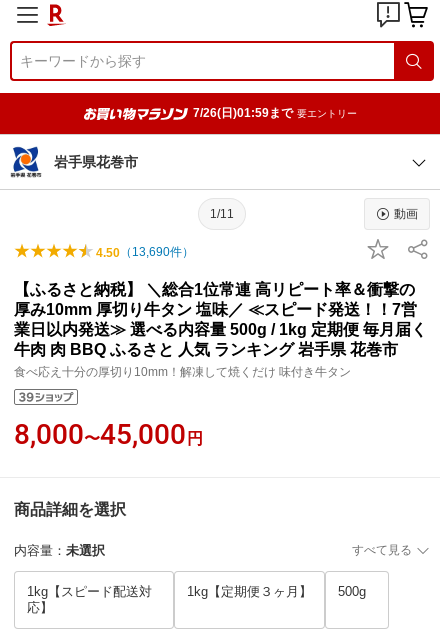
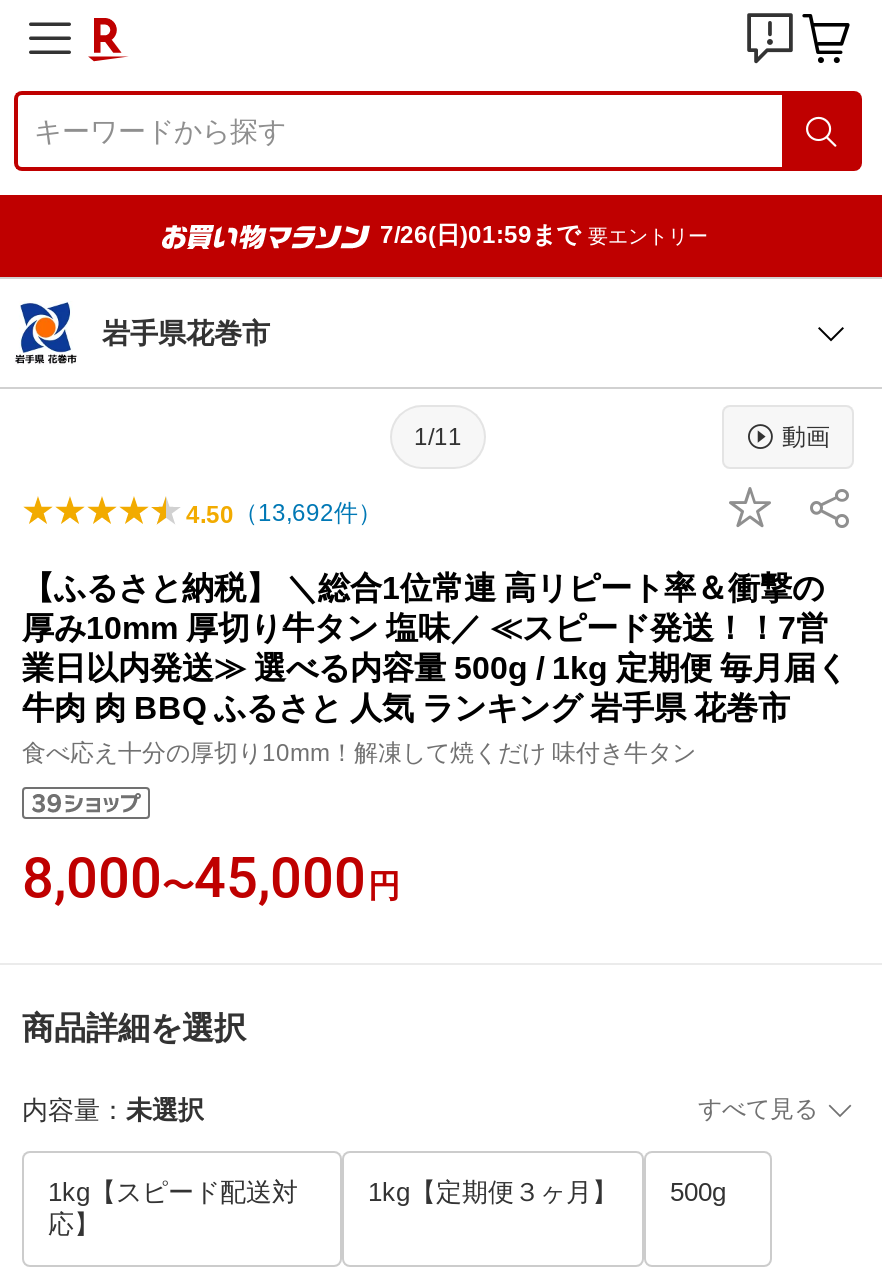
[96,245,194,260] 4.50（13,690件） -> [186,499,382,529] 4.50（13,692件）

